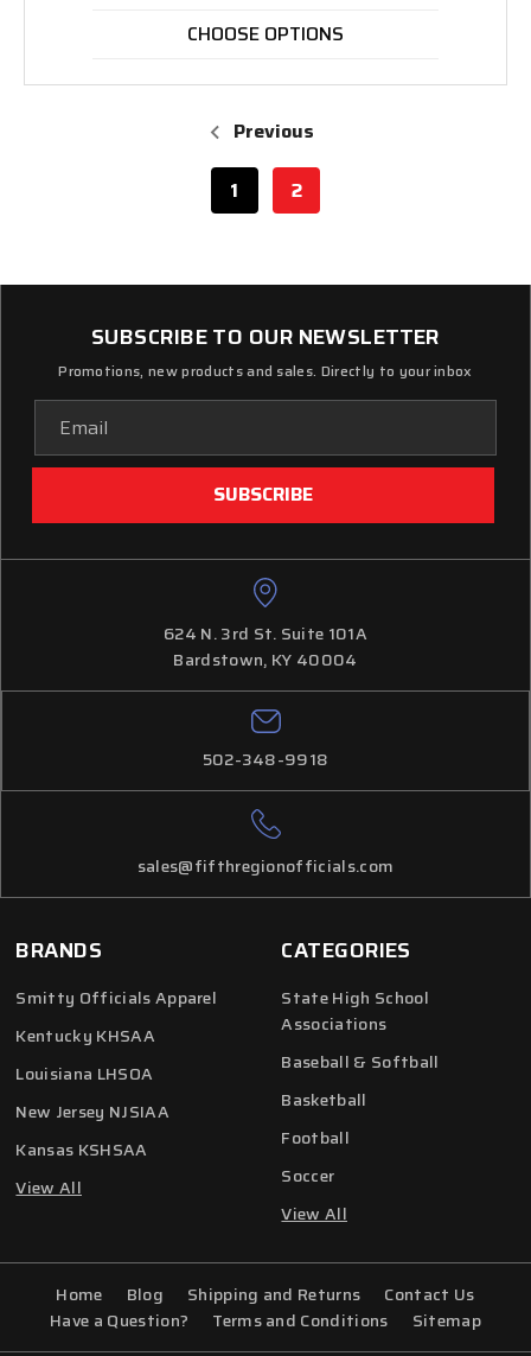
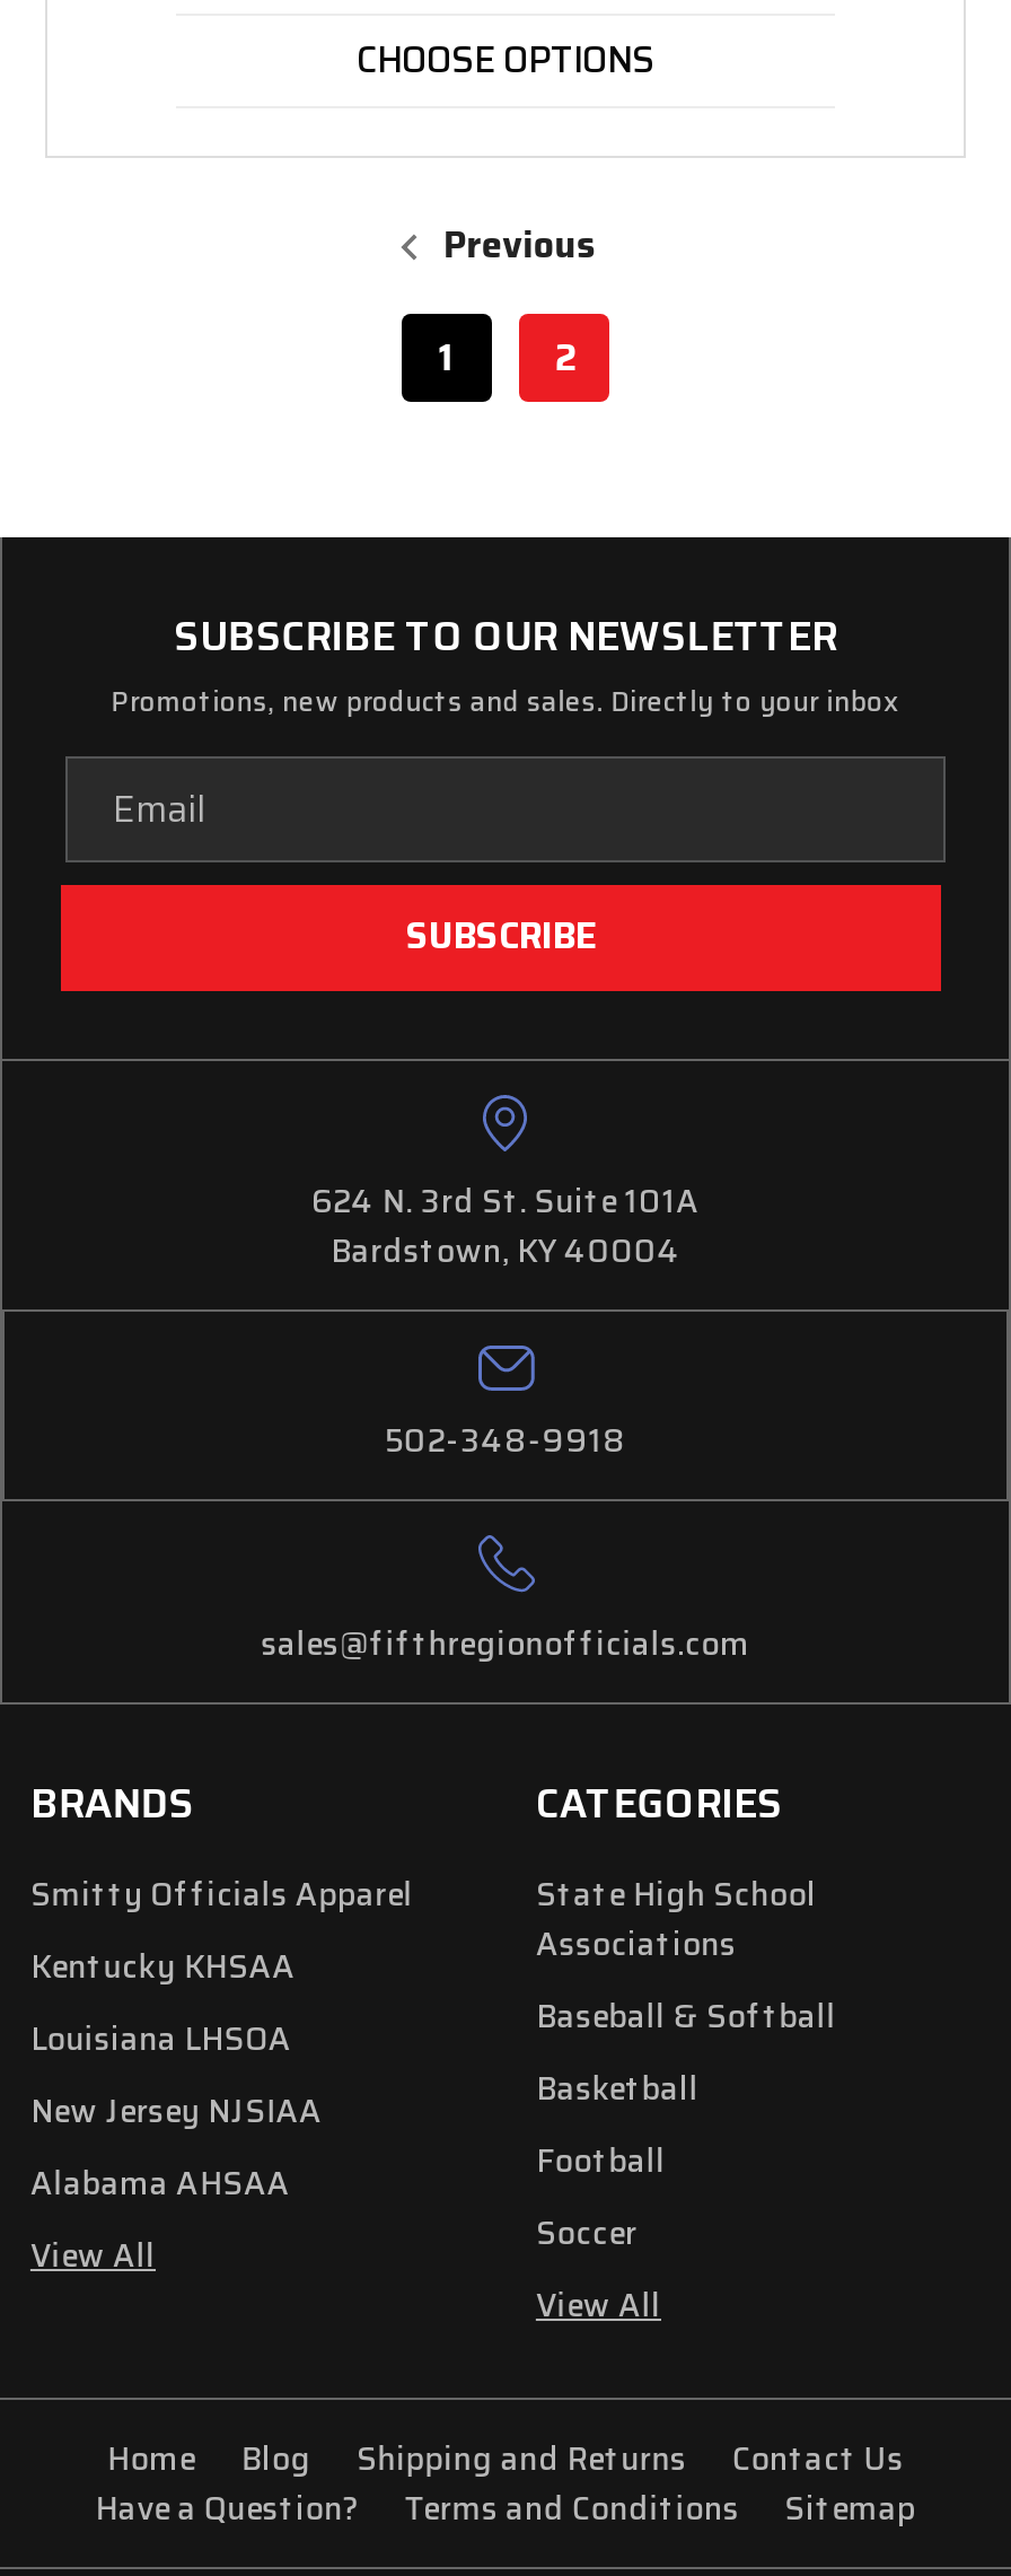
[16,1137,148,1163] Kansas KSHSAA -> [30,2158,290,2208] Alabama AHSAA

